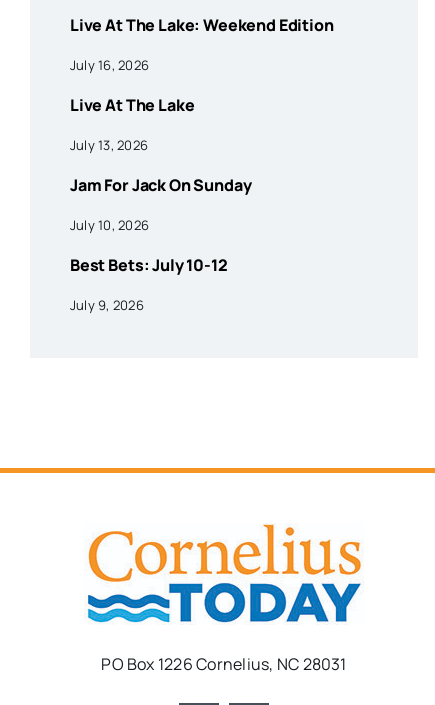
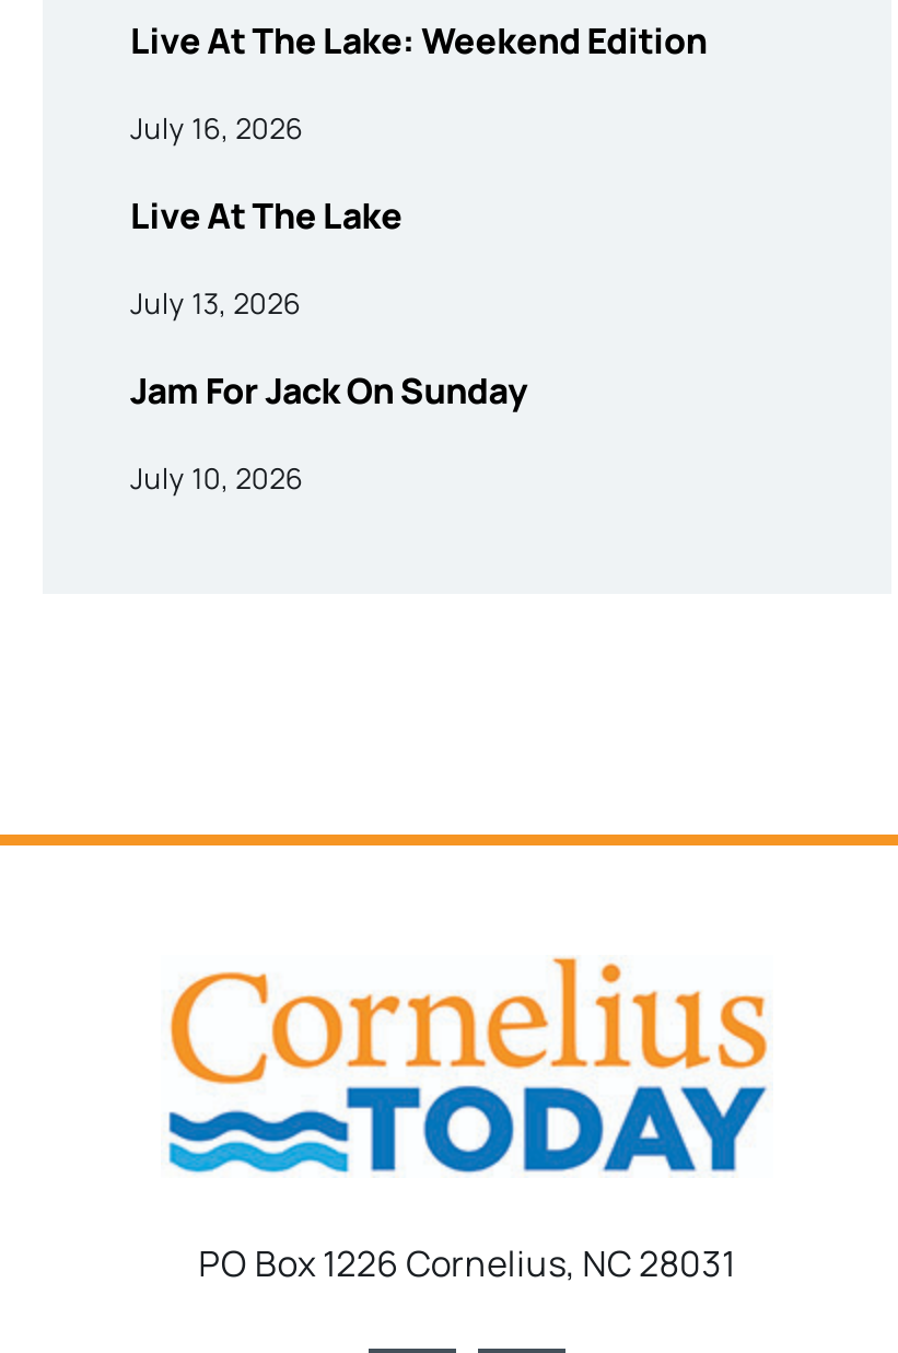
[70,254,228,314] Best Bets: July 10-12 | July 9, 2026 -> none

